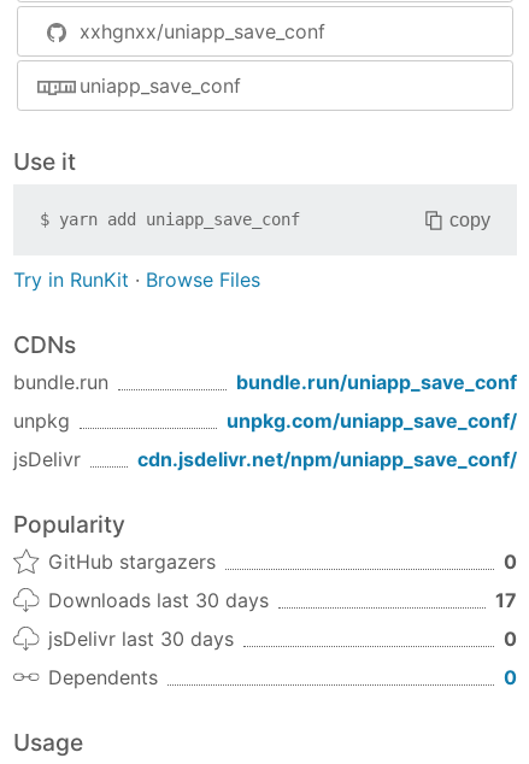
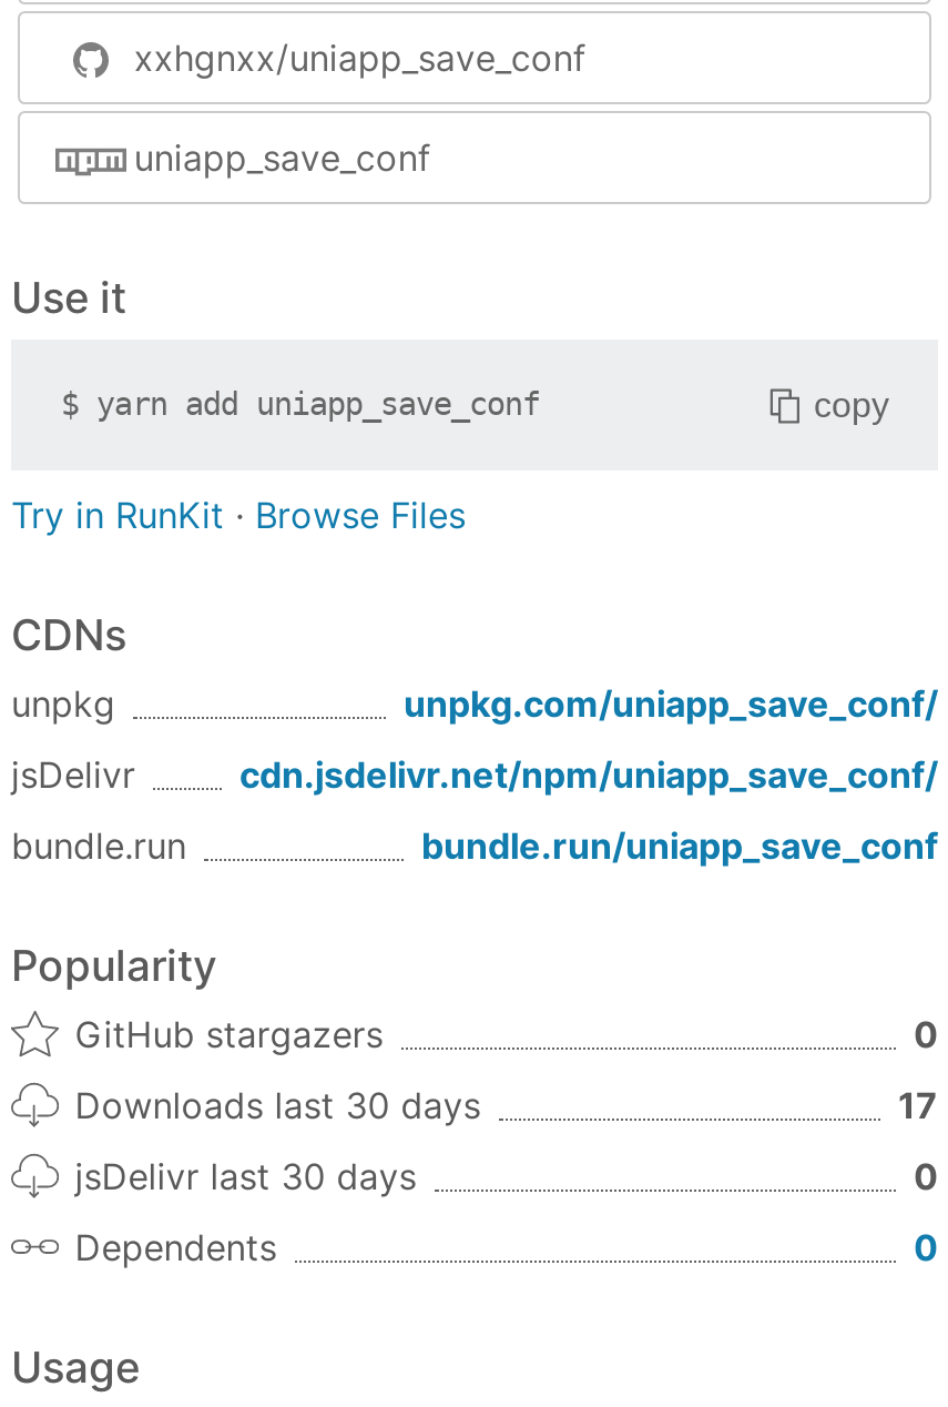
moved [13,370,517,394] -> [11,824,938,868]: bundle.run | bundle.run/uniapp_save_conf
moved [13,409,517,472] -> [11,682,938,797]: unpkg | unpkg.com/uniapp_save_conf/ | jsDelivr | cdn.jsdelivr.net/npm/uniapp_save_conf/

